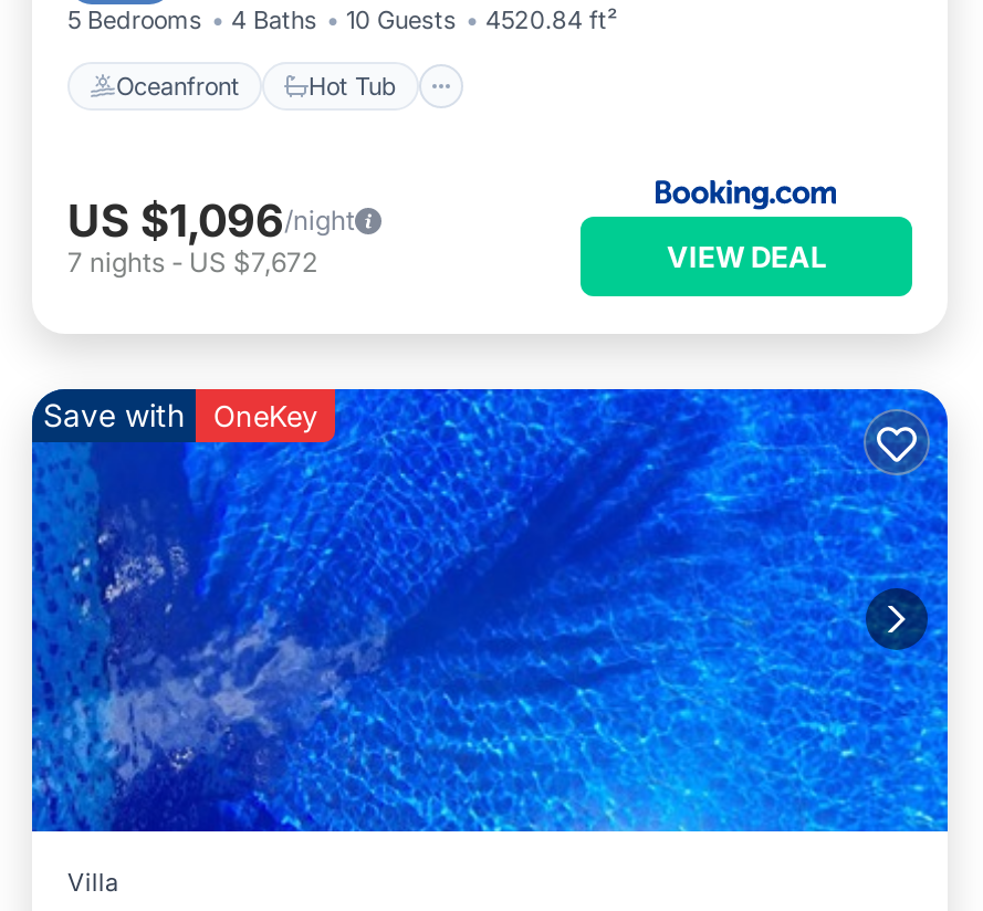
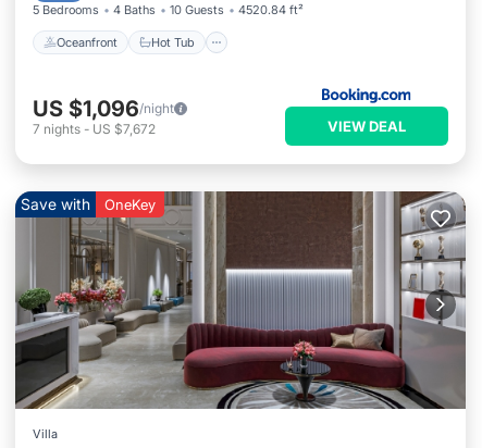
[30,387,950,834] [image] -> [14,190,467,410] [image]

